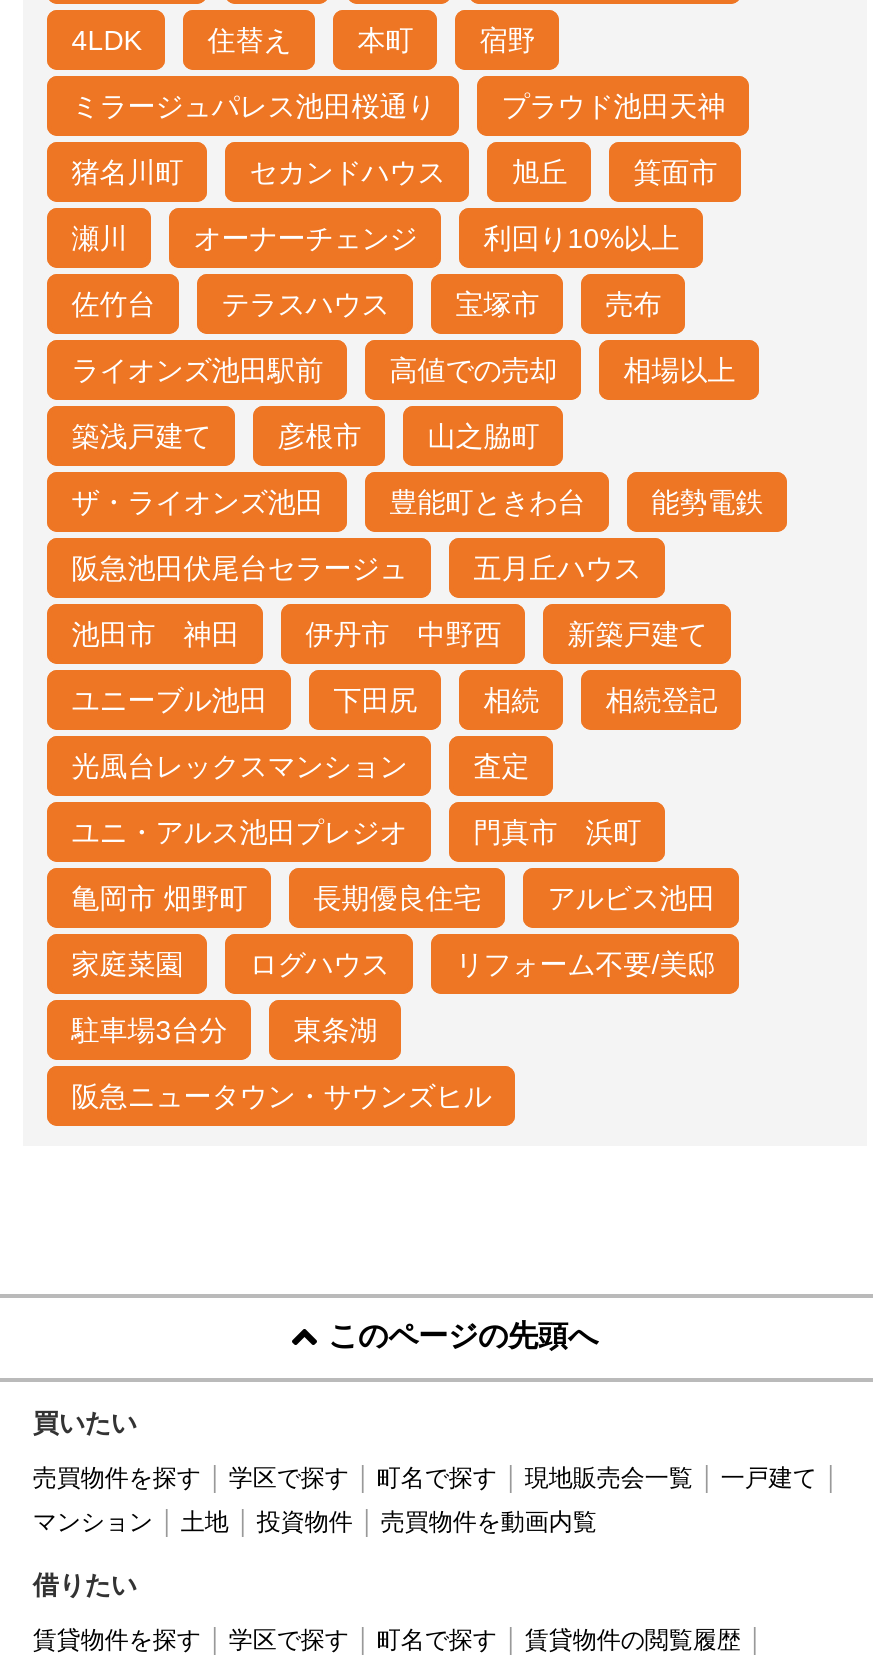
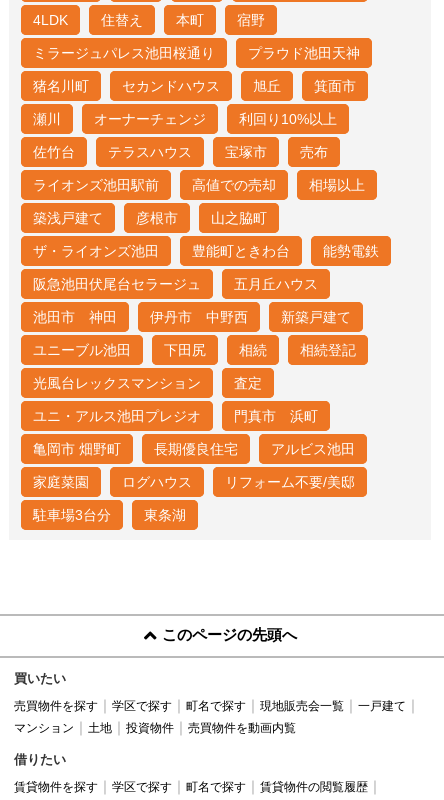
[71,1079,491,1111] 阪急ニュータウン・サウンズヒル -> none

